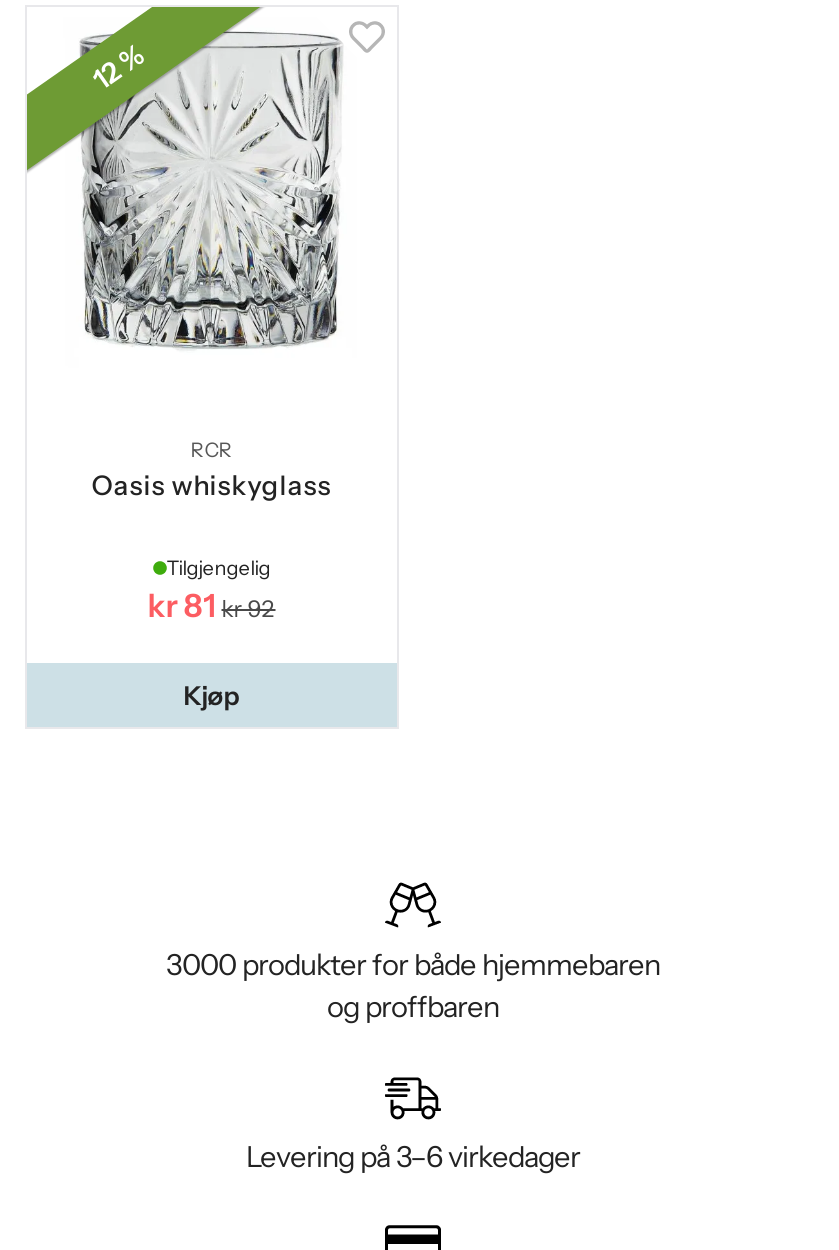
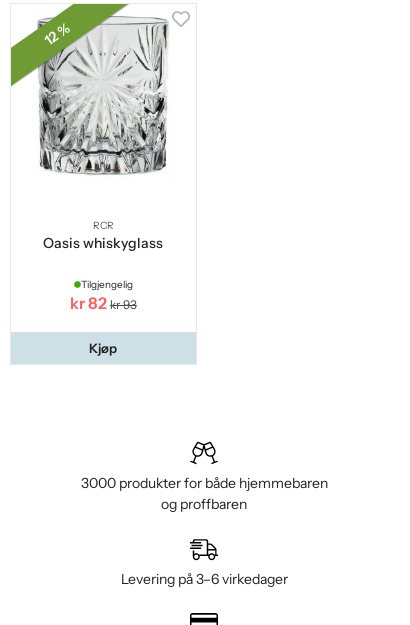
[147,586,275,624] kr 81 kr 92 -> [70,294,137,313] kr 82 kr 93

